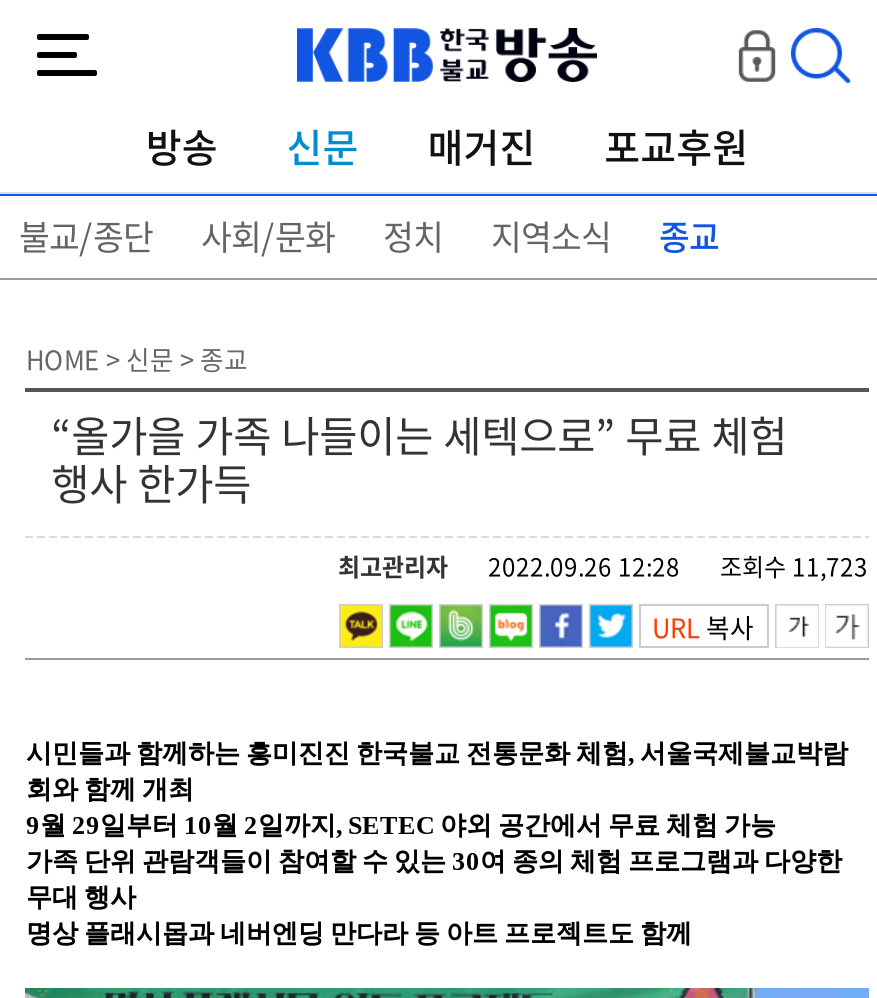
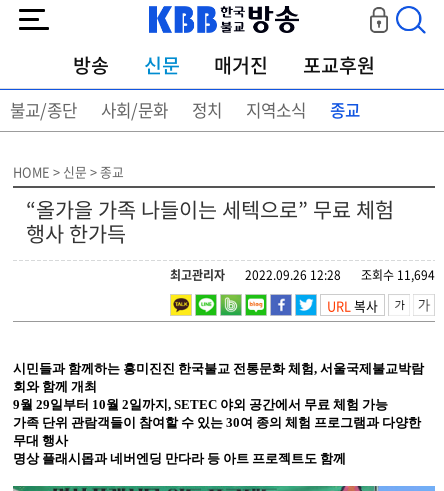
[338,548,868,584] 최고관리자 2022.09.26 12:28 조회수 11,723 -> [169,266,434,284] 최고관리자 2022.09.26 12:28 조회수 11,694

